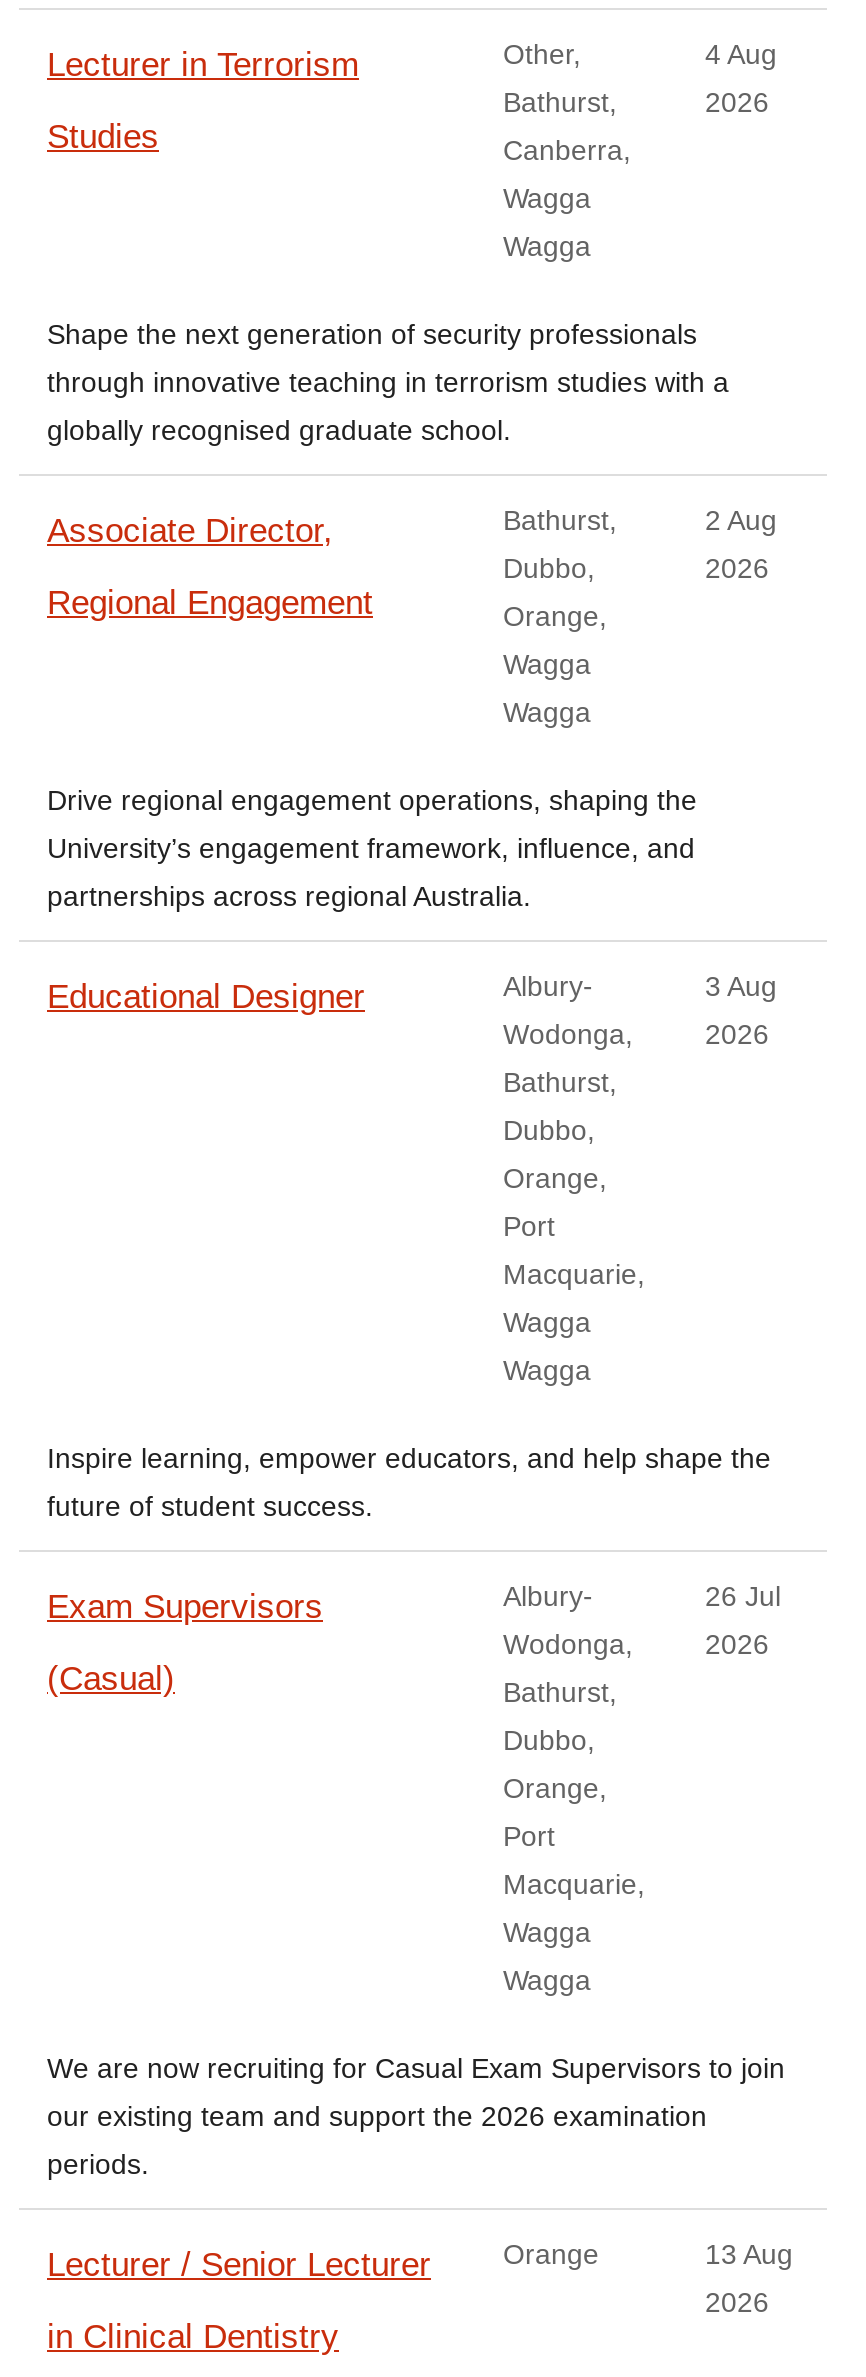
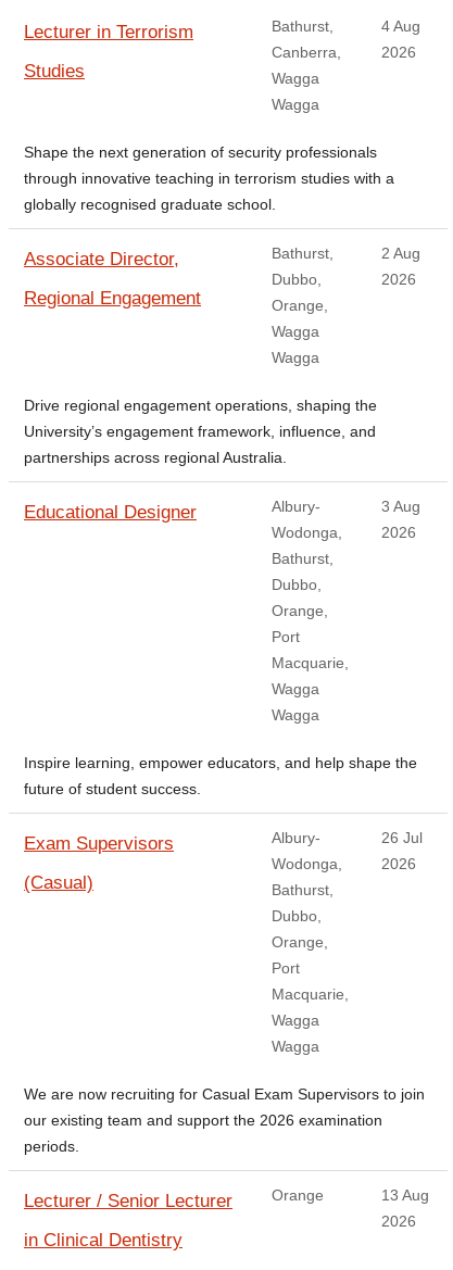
[503,38,581,70] Other, -> none

